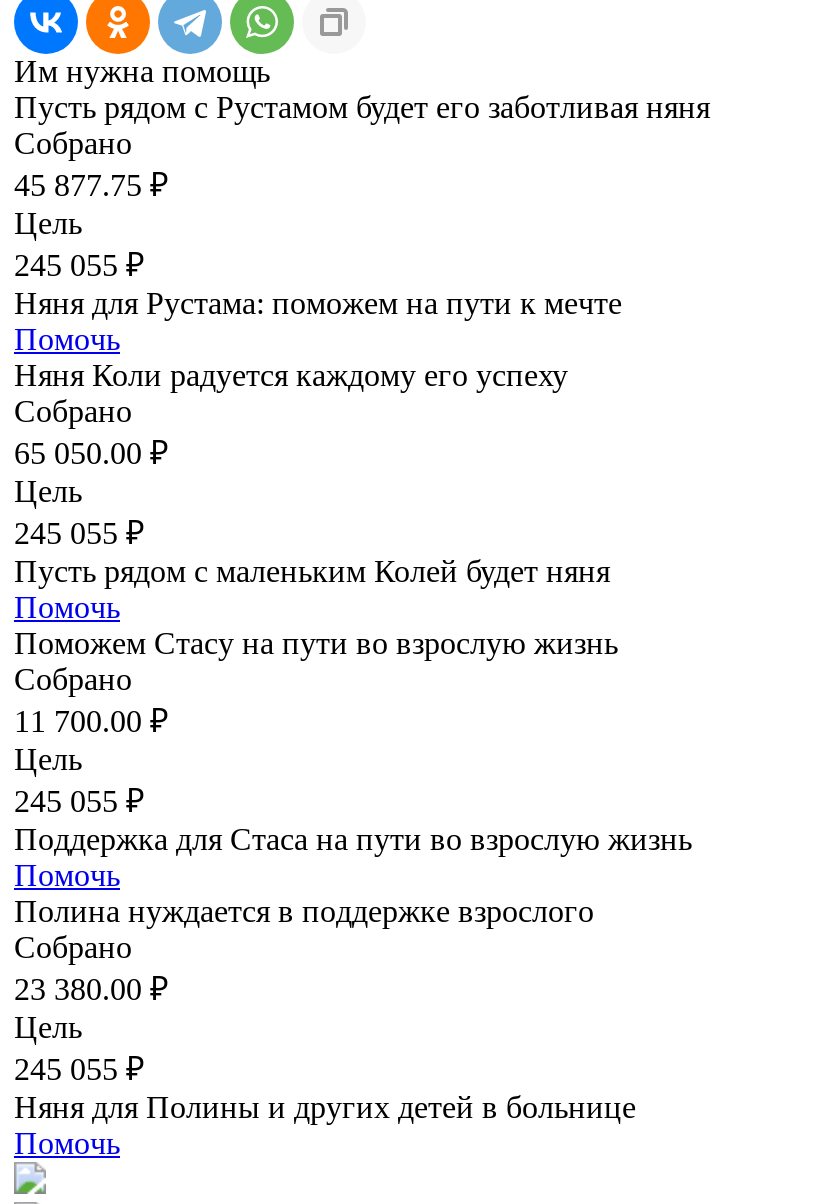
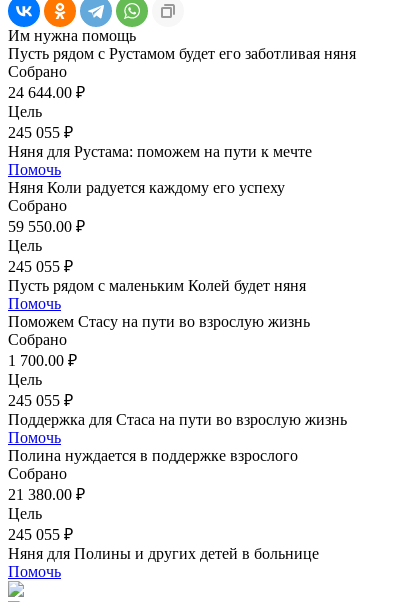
[14,168,168,202] 45 877.75 ₽ -> [8,84,85,101] 24 644.00 ₽
[14,436,168,470] 65 050.00 ₽ -> [8,218,85,235] 59 550.00 ₽
[14,704,168,738] 11 700.00 ₽ -> [8,352,77,369] 1 700.00 ₽
[14,972,168,1006] 23 380.00 ₽ -> [8,486,85,503] 21 380.00 ₽

